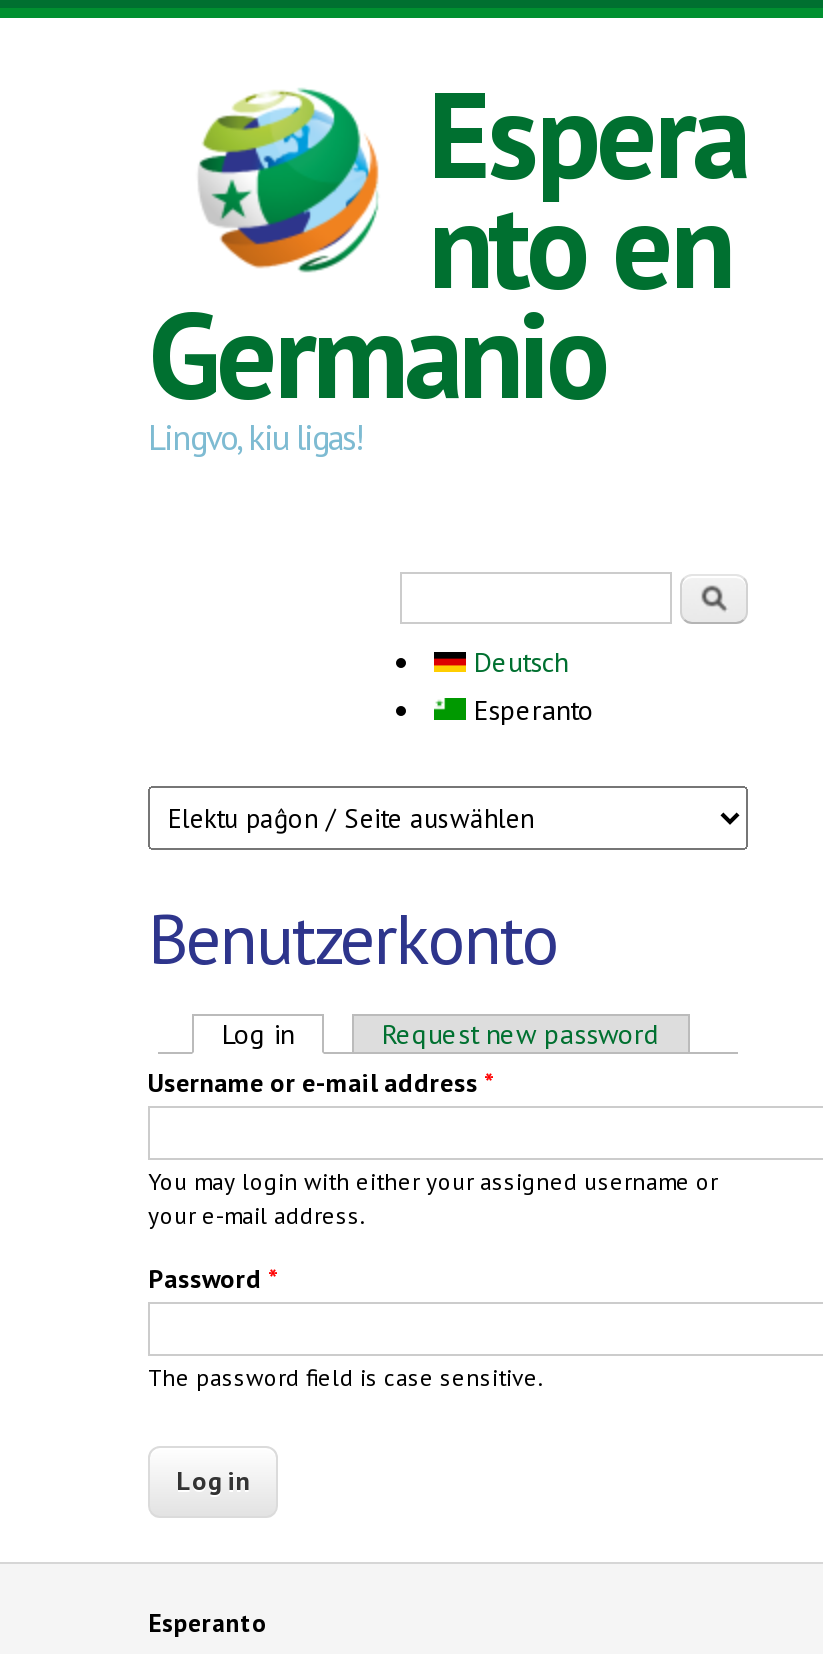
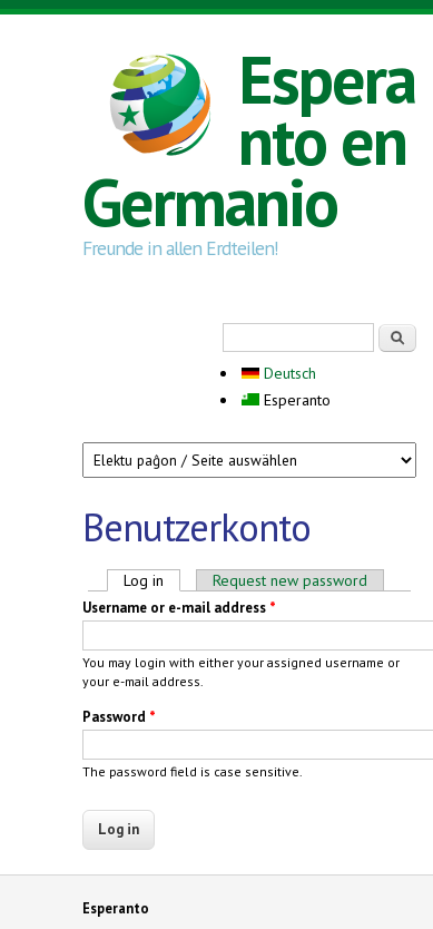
[148,414,362,460] Lingvo, kiu ligas! -> [82,235,278,261] Freunde in allen Erdteilen!

